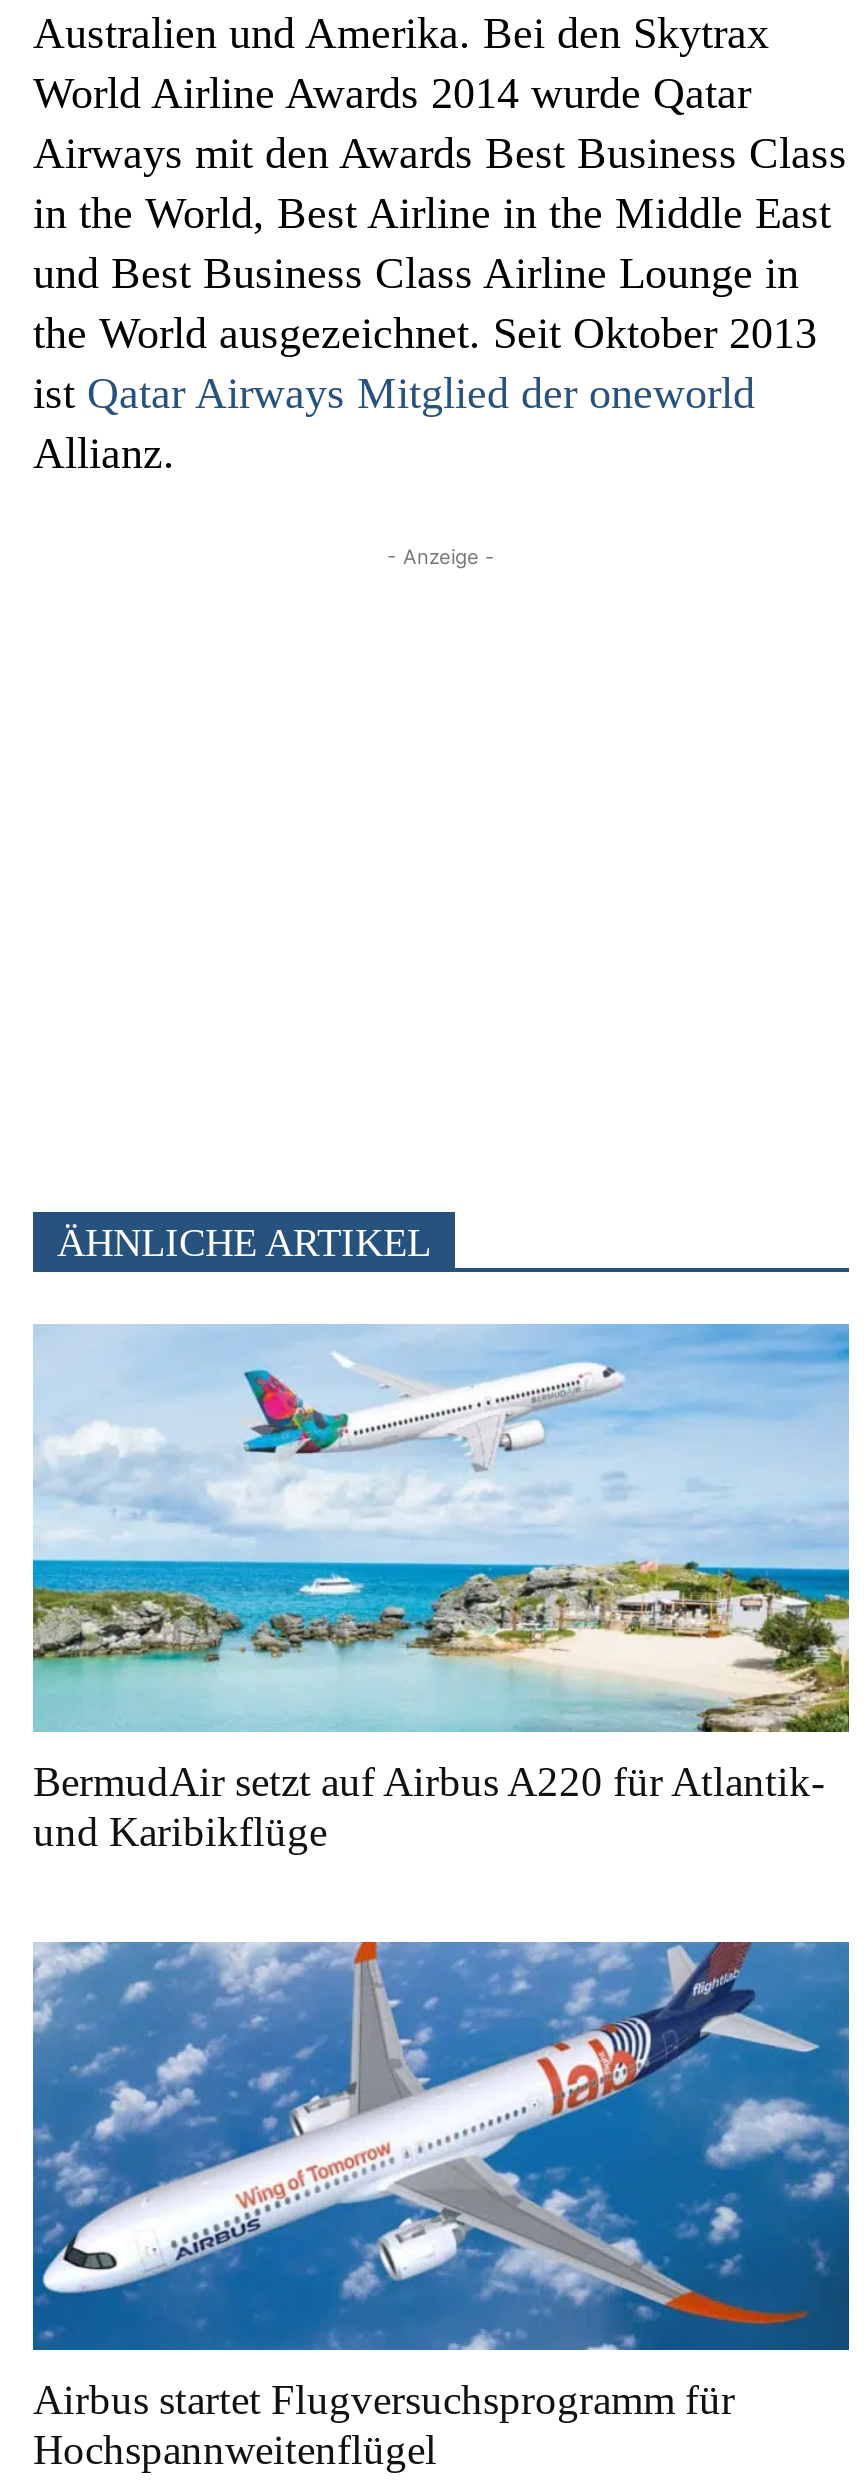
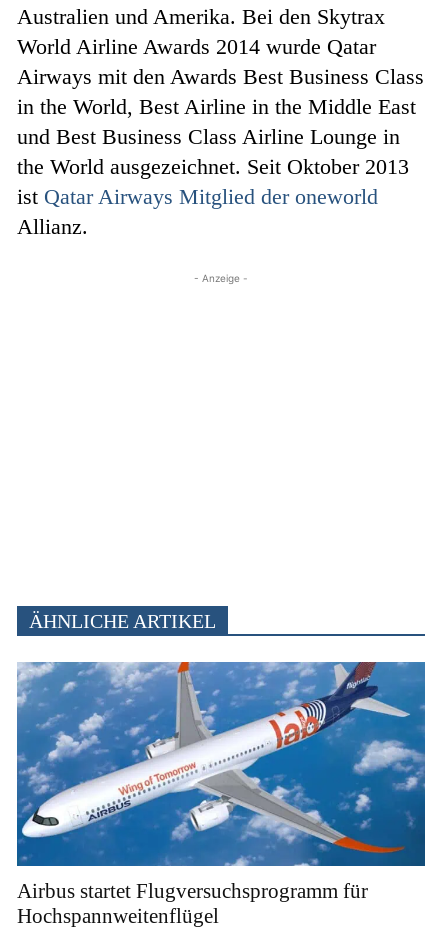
[31,1322,851,1856] [image] | BermudAir setzt auf Airbus A220 für Atlantik- | und Karibikflüge -> none

